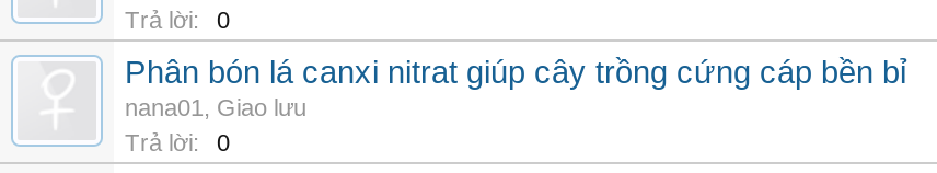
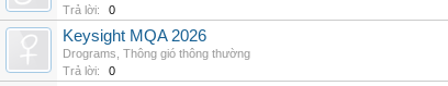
[125,55,906,120] Phân bón lá canxi nitrat giúp cây trồng cứng cáp bền bỉ | nana01, Giao lưu -> [63,27,250,60] Keysight MQA 2026 | Drograms, Thông gió thông thường

